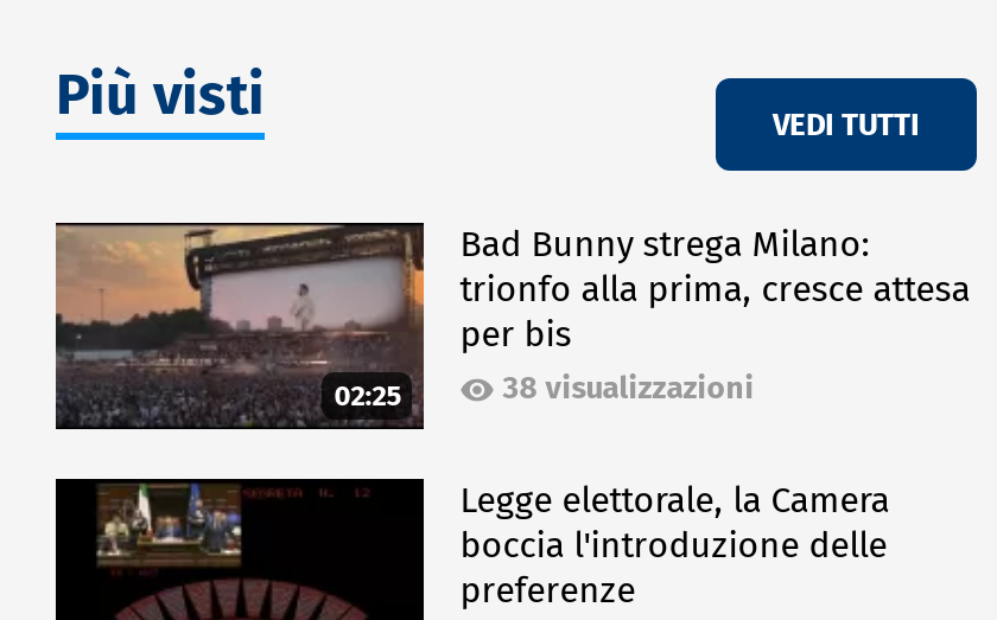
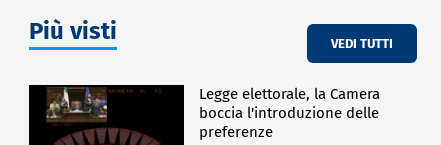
[53,223,426,434] [image] | 02:25 -> none
[460,224,970,407] Bad Bunny strega Milano: | trionfo alla prima, cresce attesa | per bis | 38 visualizzazioni -> none

